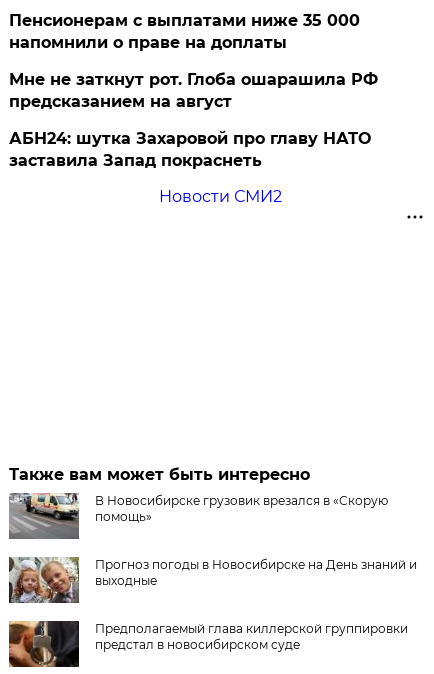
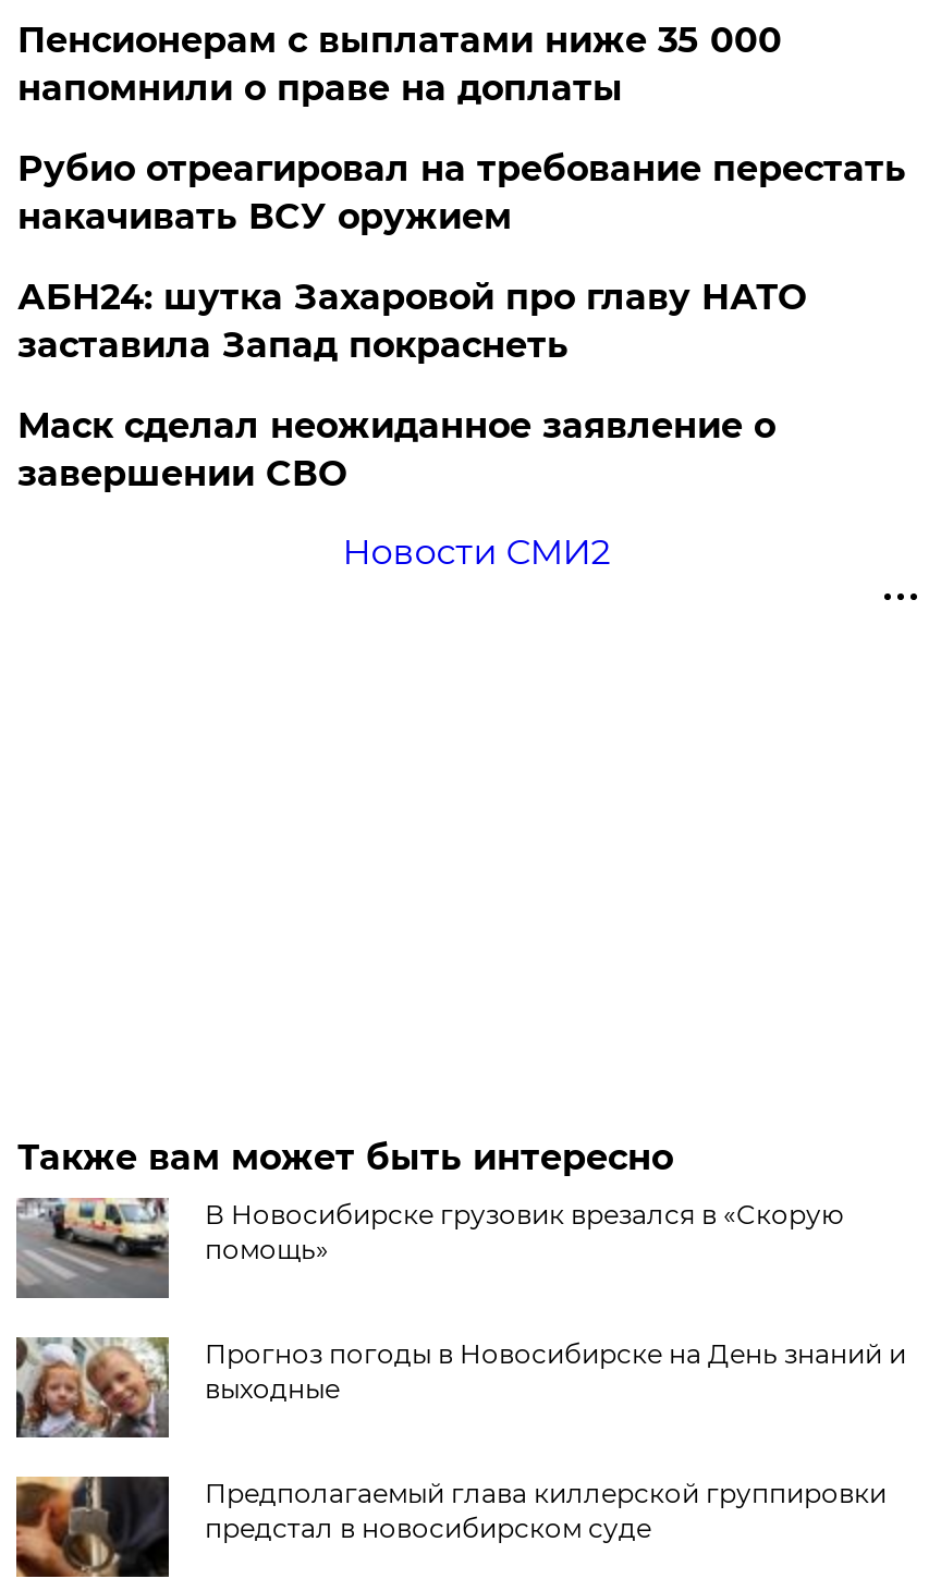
[9,70,378,111] Мне не заткнут рот. Глоба ошарашила РФ | предсказанием на август -> [17,148,906,237] Рубио отреагировал на требование перестать | накачивать ВСУ оружием
none -> [17,405,775,494] Маск сделал неожиданное заявление о | завершении СВО

